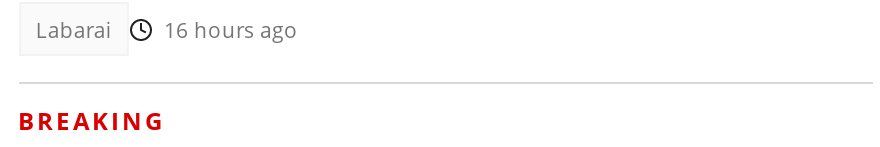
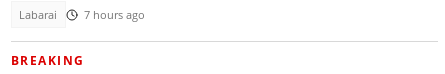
[36,15,298,43] Labarai 16 hours ago -> [19,8,144,22] Labarai 7 hours ago

